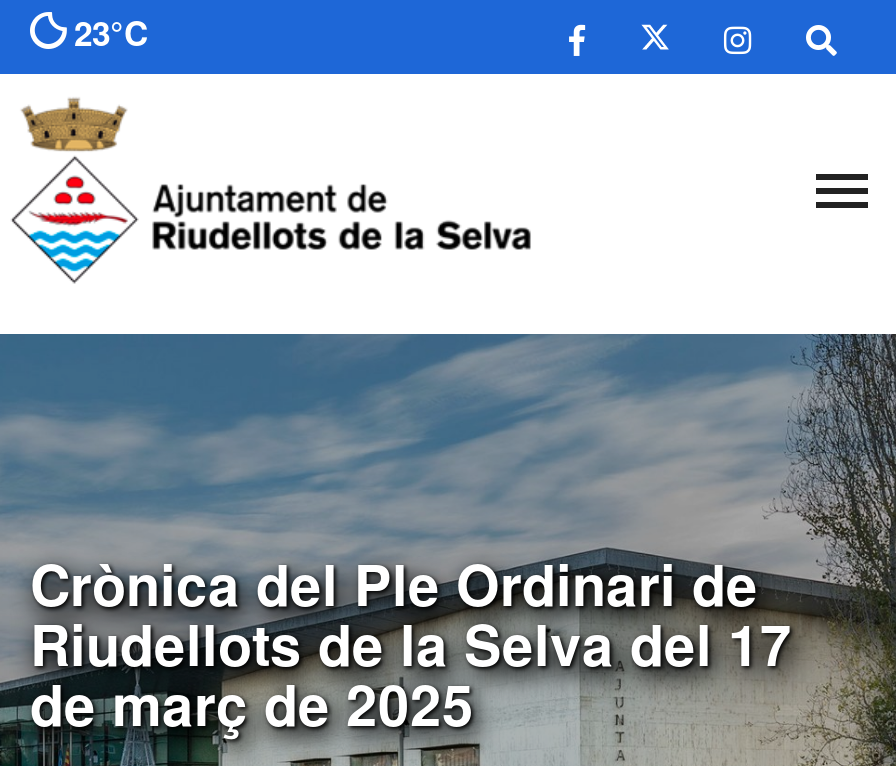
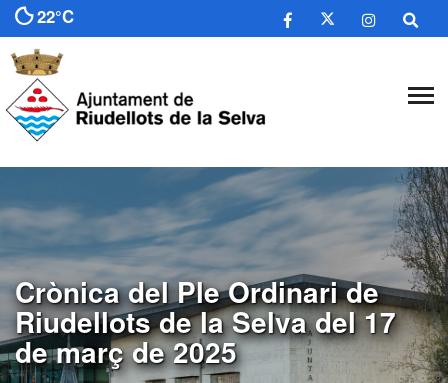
[74,8,148,56] 23°C -> [37,4,74,28] 22°C

